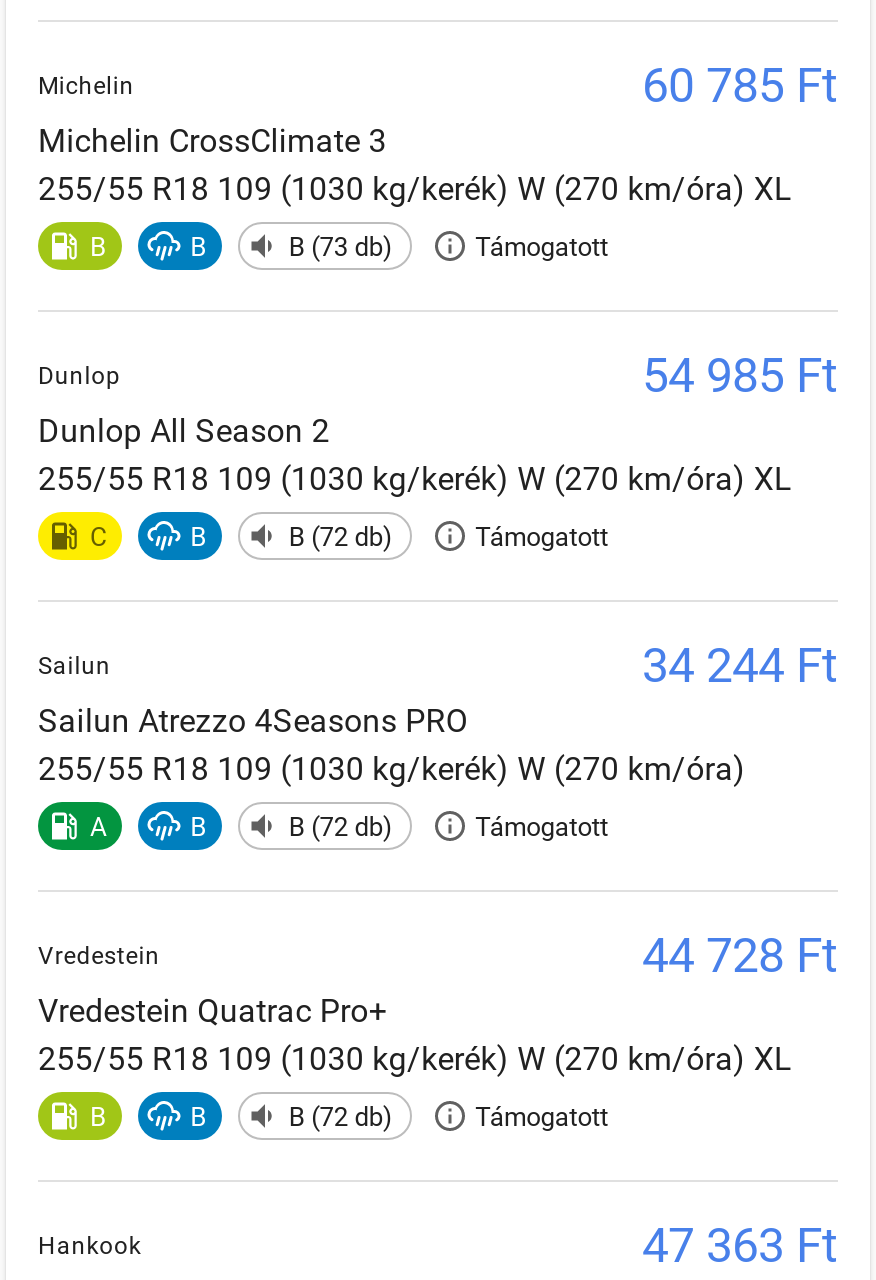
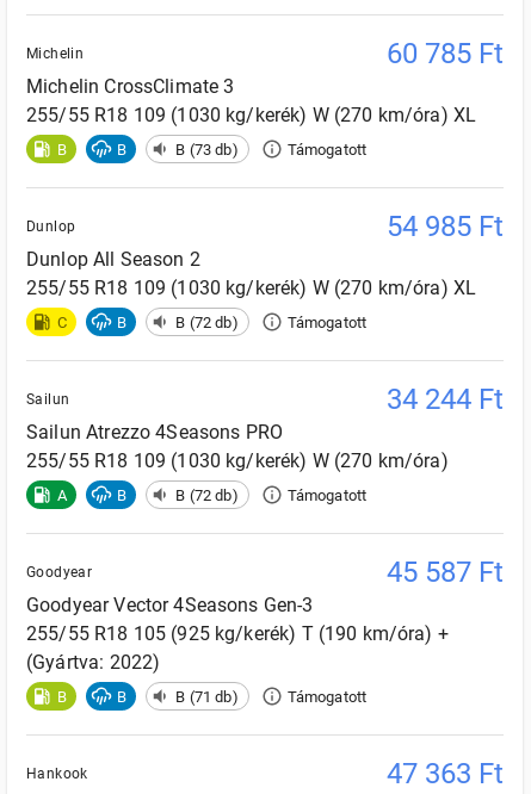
[38,928,838,1078] Vredestein | 44 728 Ft | Vredestein Quatrac Pro+ | 255/55 R18 109 (1030 kg/kerék) W (270 km/óra) XL -> [26,556,504,674] Goodyear | 45 587 Ft | Goodyear Vector 4Seasons Gen-3 | 255/55 R18 105 (925 kg/kerék) T (190 km/óra) + | (Gyártva: 2022)
[289,1101,393,1131] B (72 db) -> [176,687,238,705] B (71 db)

